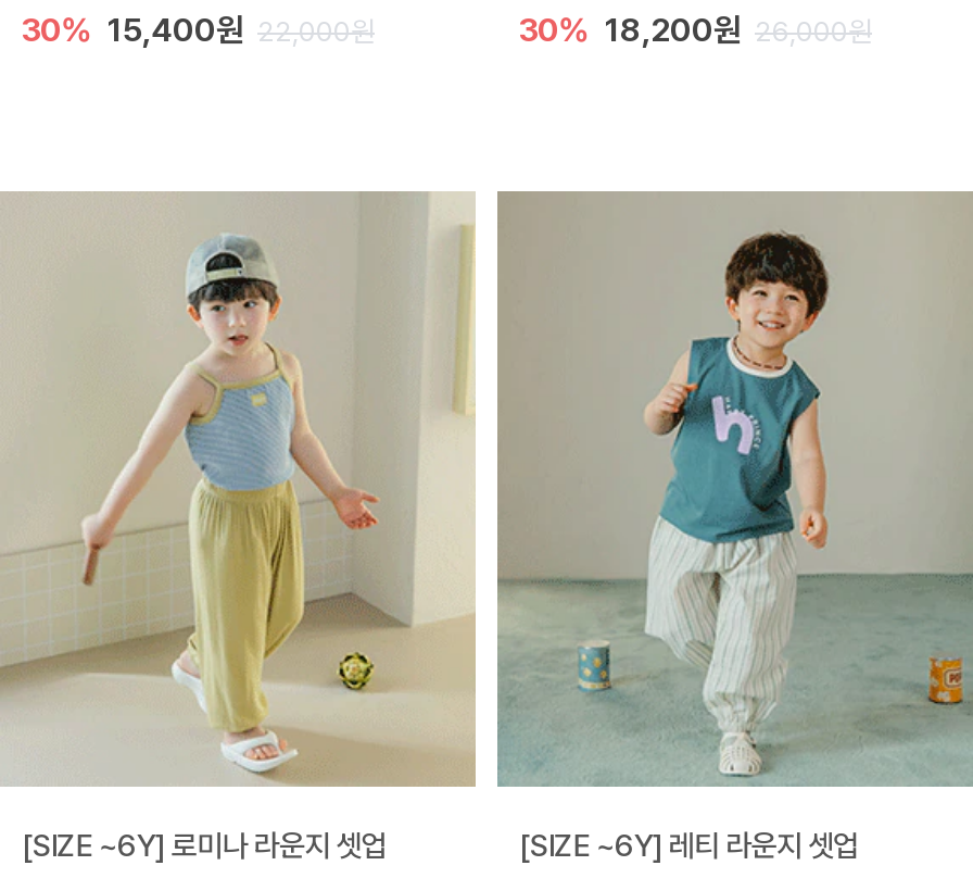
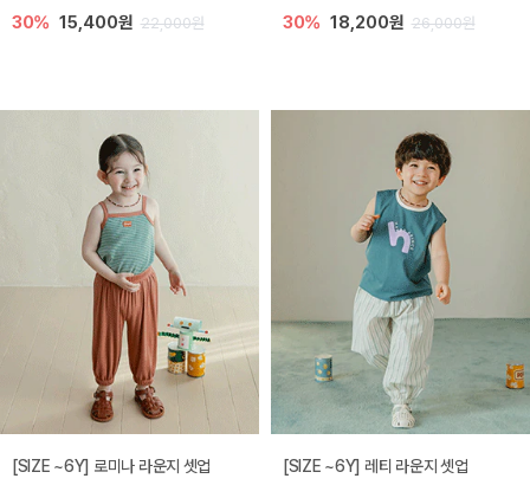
[7,191,473,782] [image] -> [4,112,257,433] [image]

